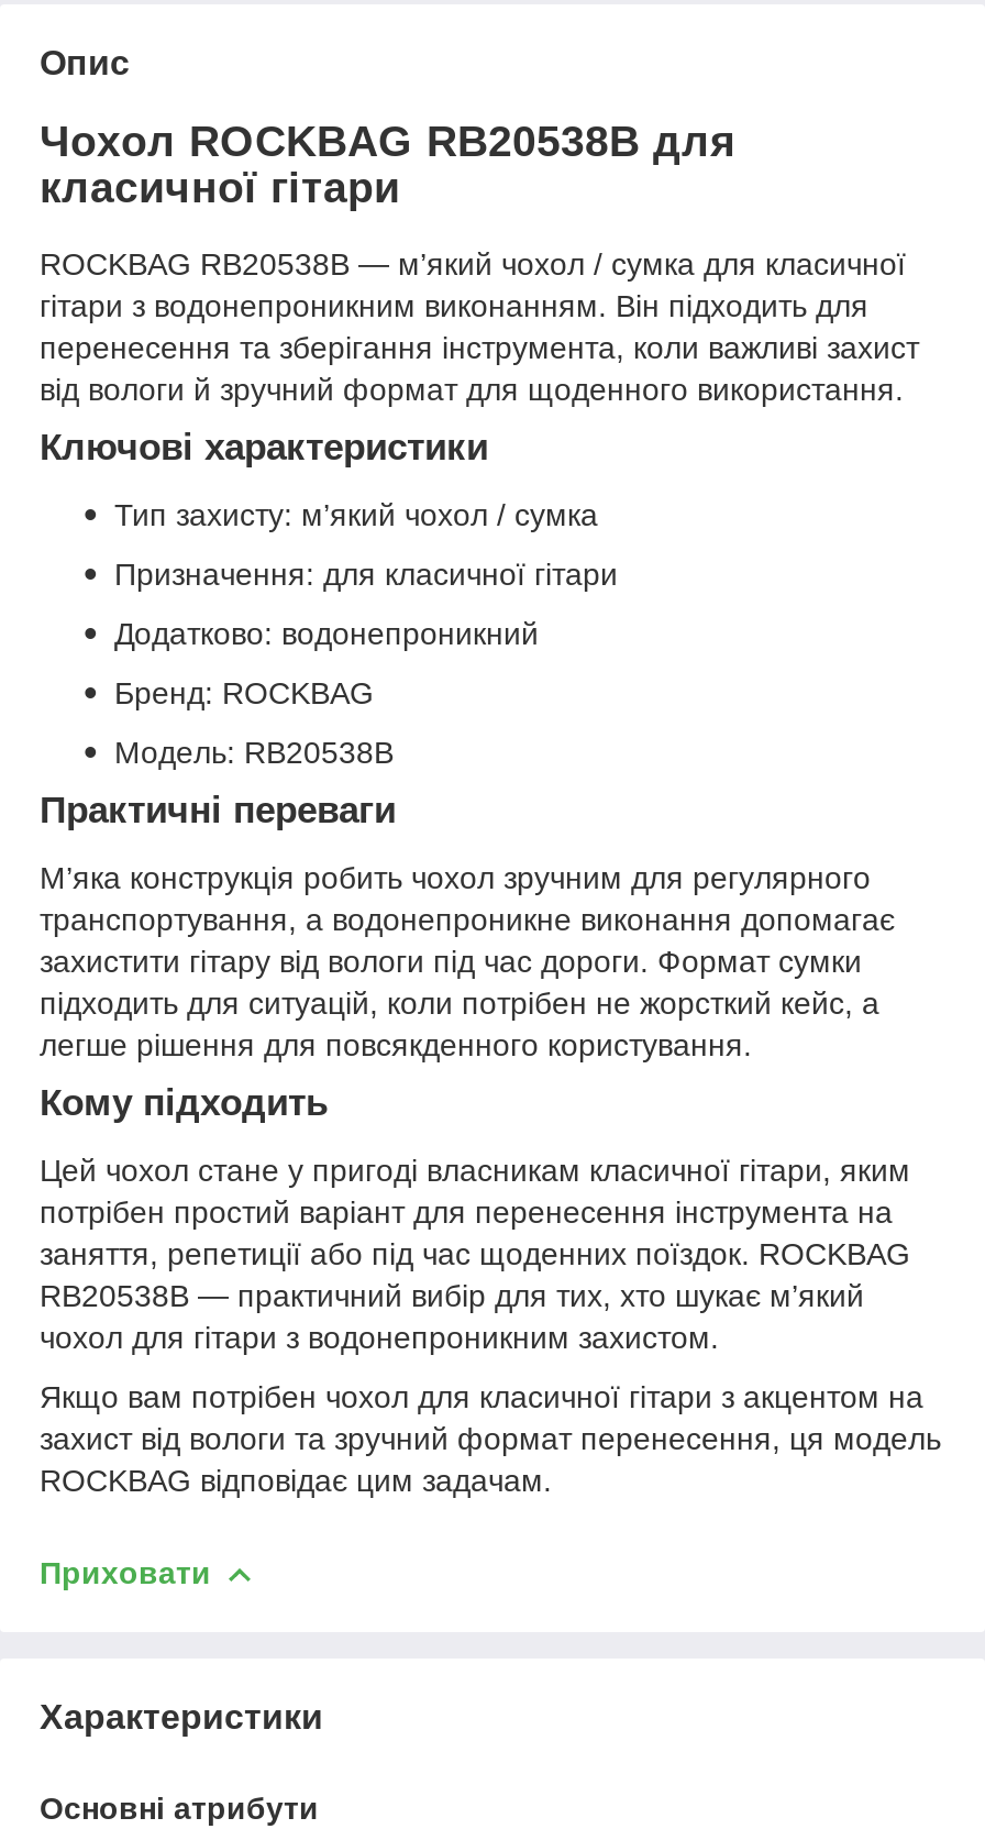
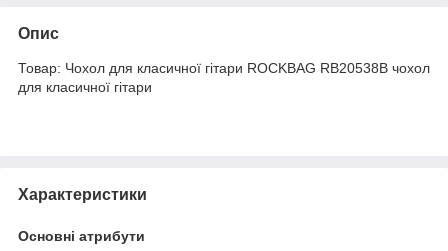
[40,116,941,1590] Чохол ROCKBAG RB20538B для | класичної гітари | ROCKBAG RB20538B — м’який чохол / сумка для класичної | гітари з водонепроникним виконанням. Він підходить для | перенесення та зберігання інструмента, коли важливі захист | від вологи й зручний формат для щоденного використання. | Ключові характеристики | Тип захисту: м’який чохол / сумка | Призначення: для класичної гітари | Додатково: водонепроникний | Бренд: ROCKBAG | Модель: RB20538B | Практичні переваги | М’яка конструкція робить чохол зручним для регулярного | транспортування, а водонепроникне виконання допомагає | захистити гітару від вологи під час дороги. Формат сумки | підходить для ситуацій, коли потрібен не жорсткий кейс, а | легше рішення для повсякденного користування. | Кому підходить | Цей чохол стане у пригоді власникам класичної гітари, яким | потрібен простий варіант для перенесення інструмента на | заняття, репетиції або під час щоденних поїздок. ROCKBAG | RB20538B — практичний вибір для тих, хто шукає м’який | чохол для гітари з водонепроникним захистом. | Якщо вам потрібен чохол для класичної гітари з акцентом на | захист від вологи та зручний формат перенесення, ця модель | ROCKBAG відповідає цим задачам. | Приховати -> [18,60,430,95] Товар: Чохол для класичної гітари ROCKBAG RB20538B чохол | для класичної гітари

